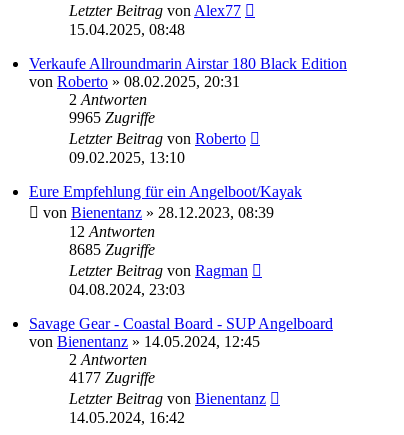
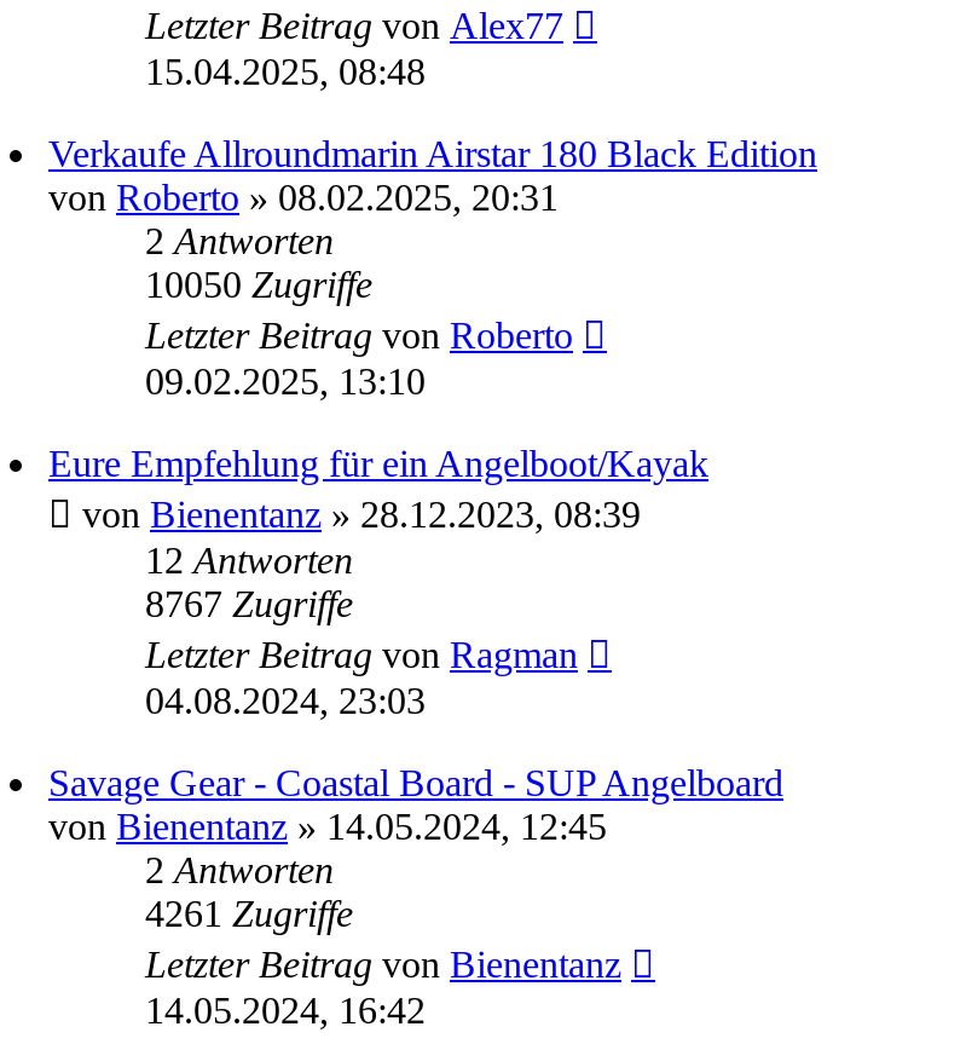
[69,109,155,126] 9965 Zugriffe -> [145,263,372,305] 10050 Zugriffe
[69,241,155,258] 8685 Zugriffe -> [145,583,353,624] 8767 Zugriffe
[69,369,155,386] 4177 Zugriffe -> [145,893,353,934] 4261 Zugriffe

